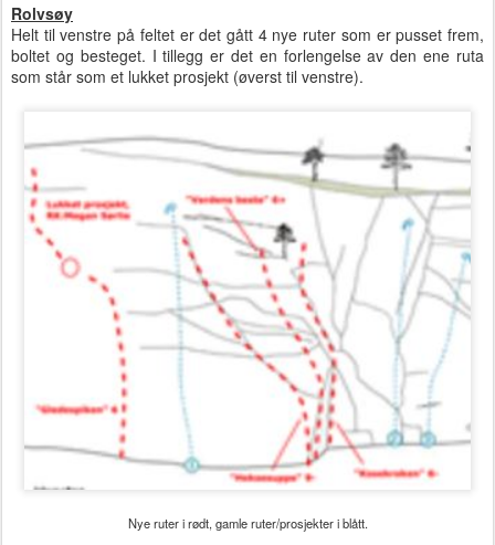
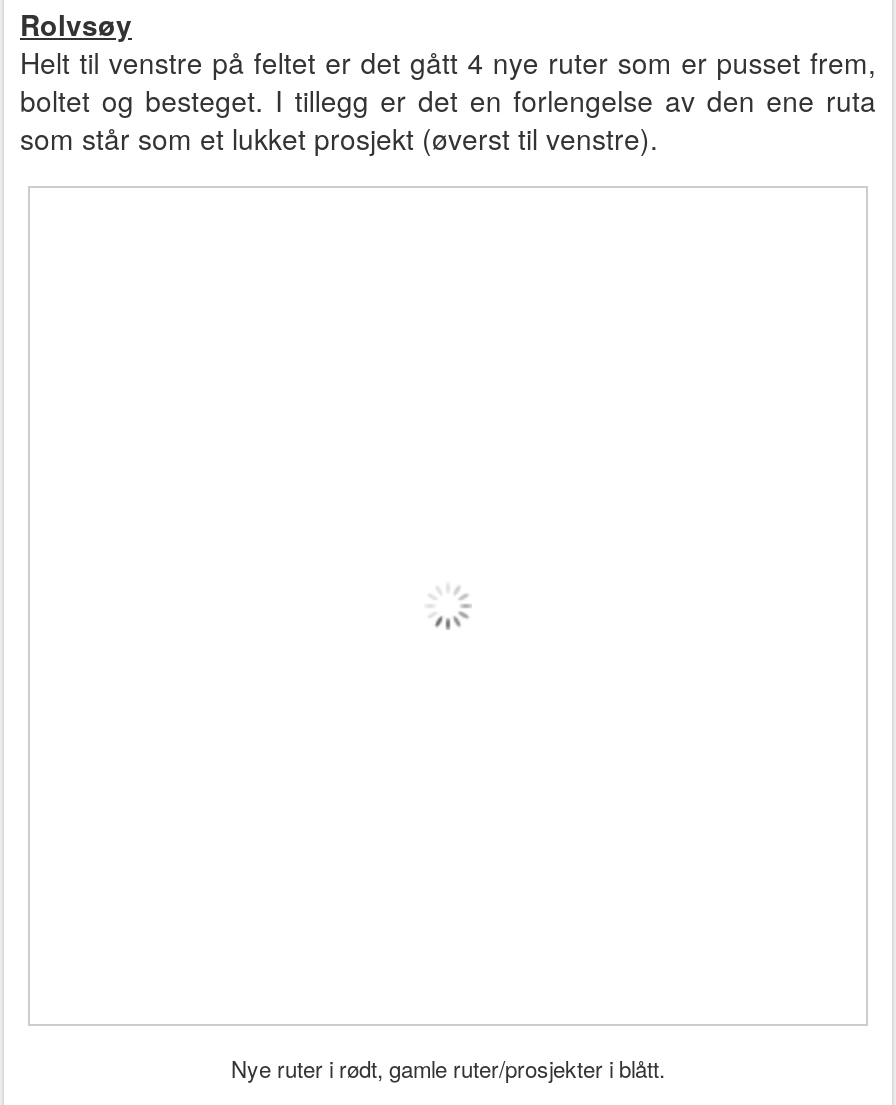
[22,109,473,492] [image] -> none

